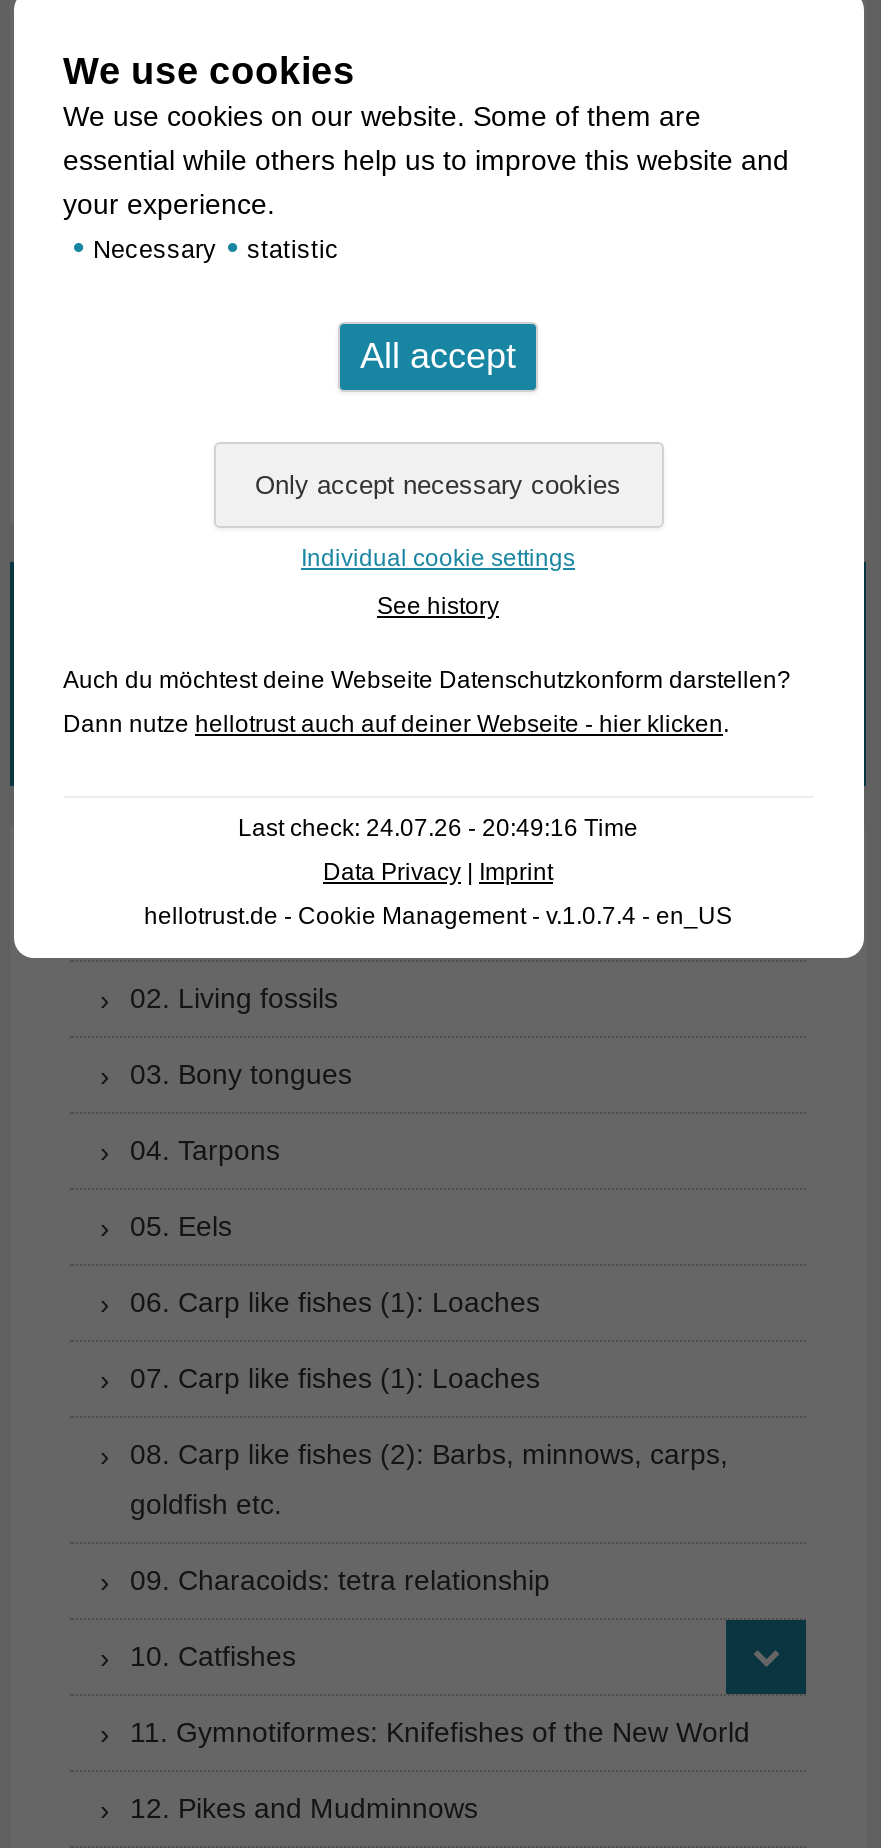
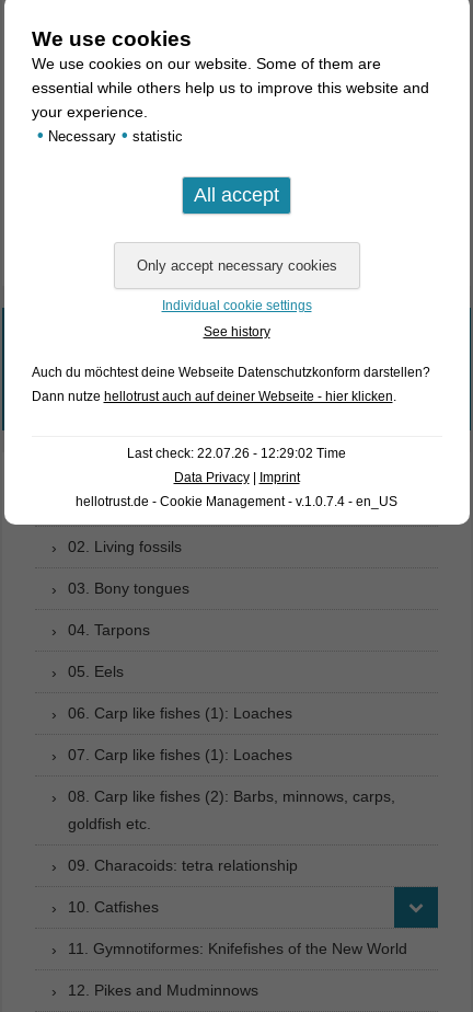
[238,813,638,841] Last check: 24.07.26 - 20:49:16 Time -> [127,445,346,461] Last check: 22.07.26 - 12:29:02 Time

